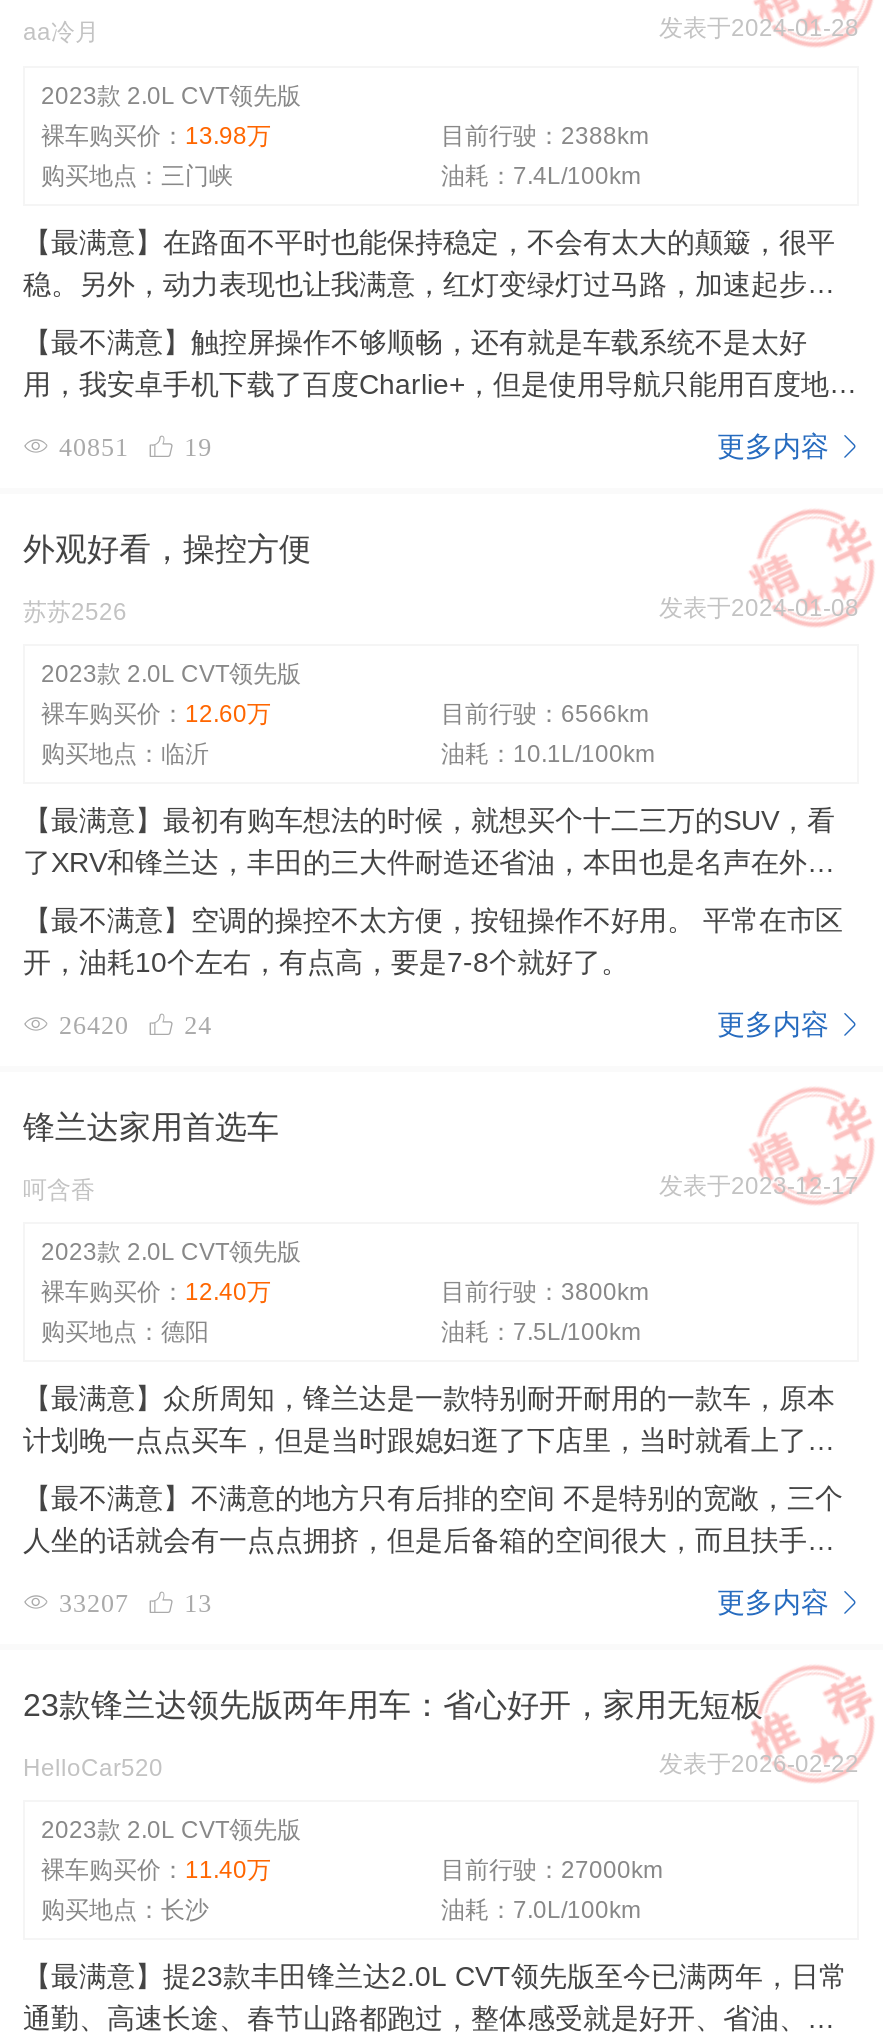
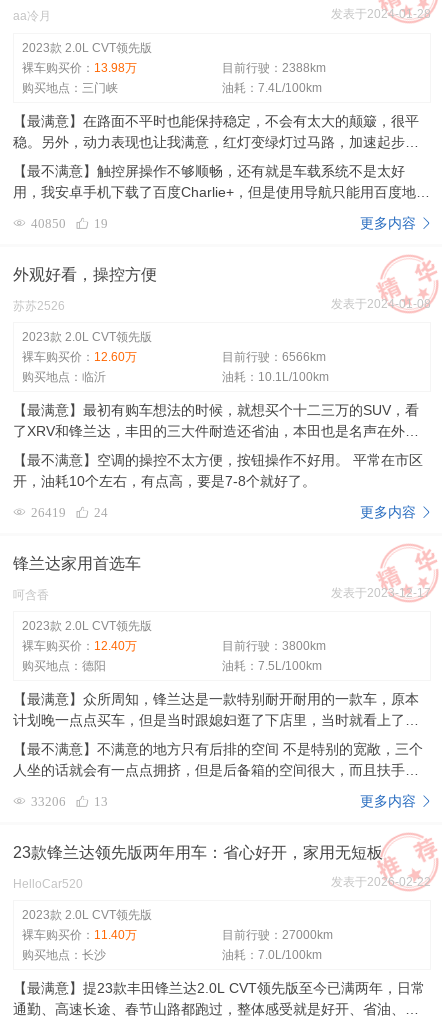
[59,433,129,459] 40851 -> [31,217,66,230] 40850
[59,1012,129,1038] 26420 -> [31,506,66,519] 26419
[59,1590,129,1616] 33207 -> [31,795,66,808] 33206

